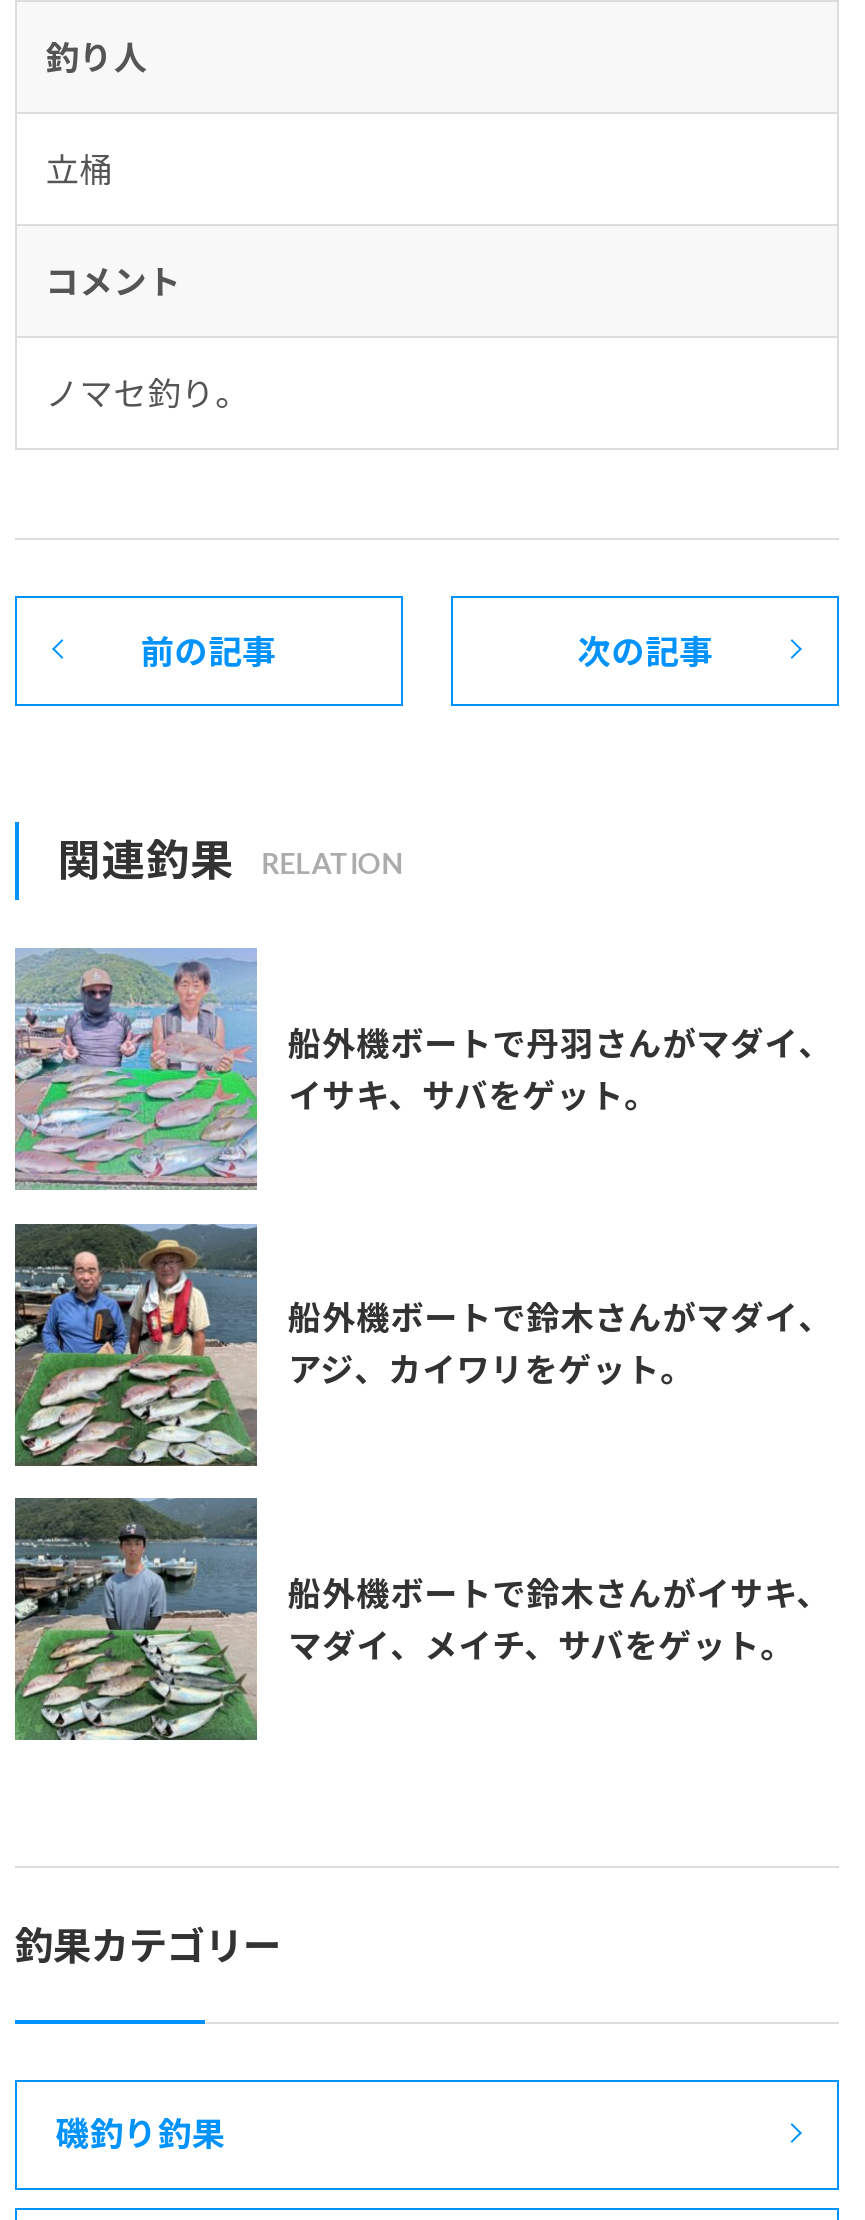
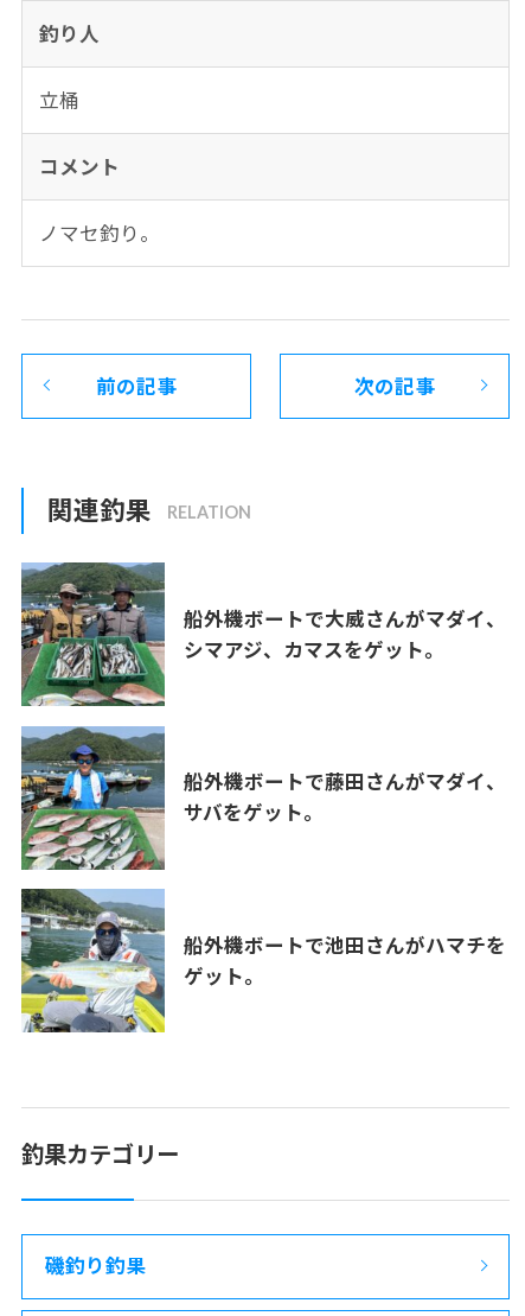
[13,948,832,1192] [image] | 船外機ボートで丹羽さんがマダイ、 | イサキ、サバをゲット。 -> [21,561,506,707] [image] | 船外機ボートで大威さんがマダイ、 | シマアジ、カマスをゲット。
[13,1222,832,1468] [image] | 船外機ボートで鈴木さんがマダイ、 | アジ、カイワリをゲット。 -> [20,726,506,871] [image] | 船外機ボートで藤田さんがマダイ、 | サバをゲット。
[13,1496,830,1742] [image] | 船外機ボートで鈴木さんがイサキ、 | マダイ、メイチ、サバをゲット。 -> [20,889,506,1034] [image] | 船外機ボートで池田さんがハマチを | ゲット。

